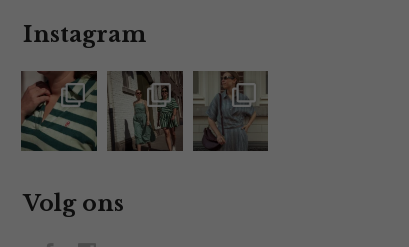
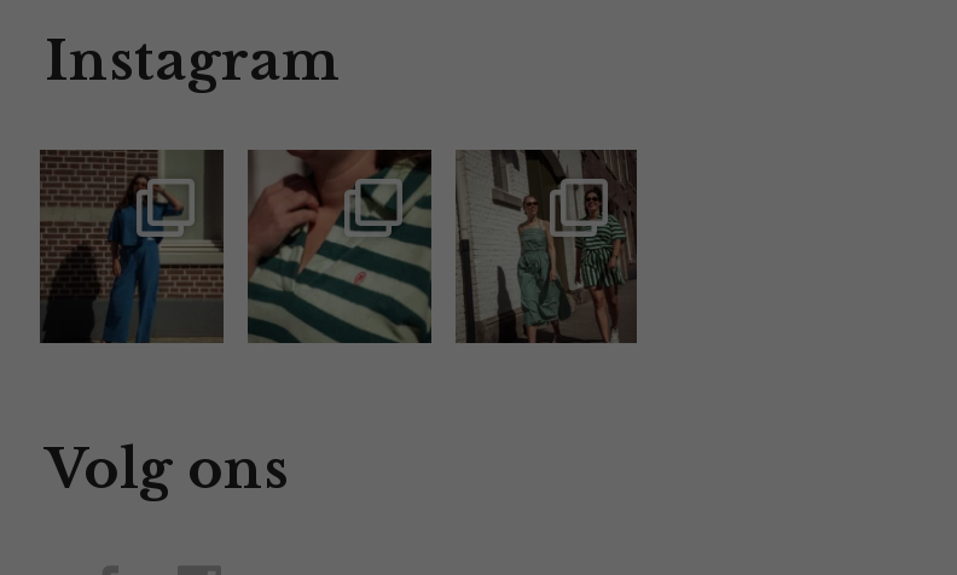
[21,71,98,152] [image] -> [40,147,224,345] [image]
[107,70,183,151] [image] -> [248,147,431,345] [image]
[193,70,269,151] [image] -> [456,147,637,343] [image]

